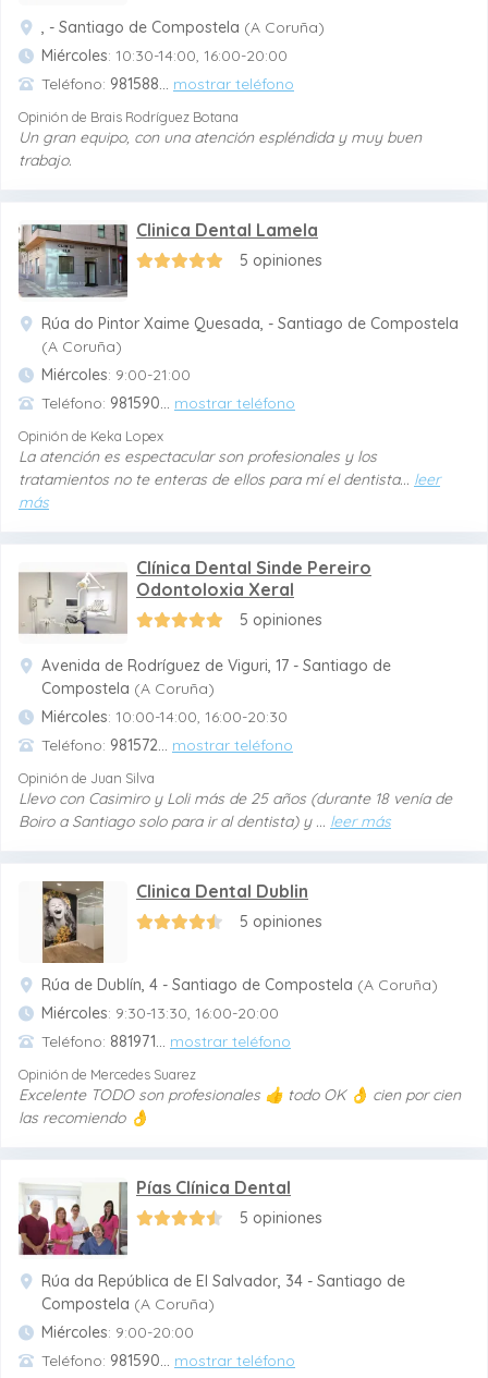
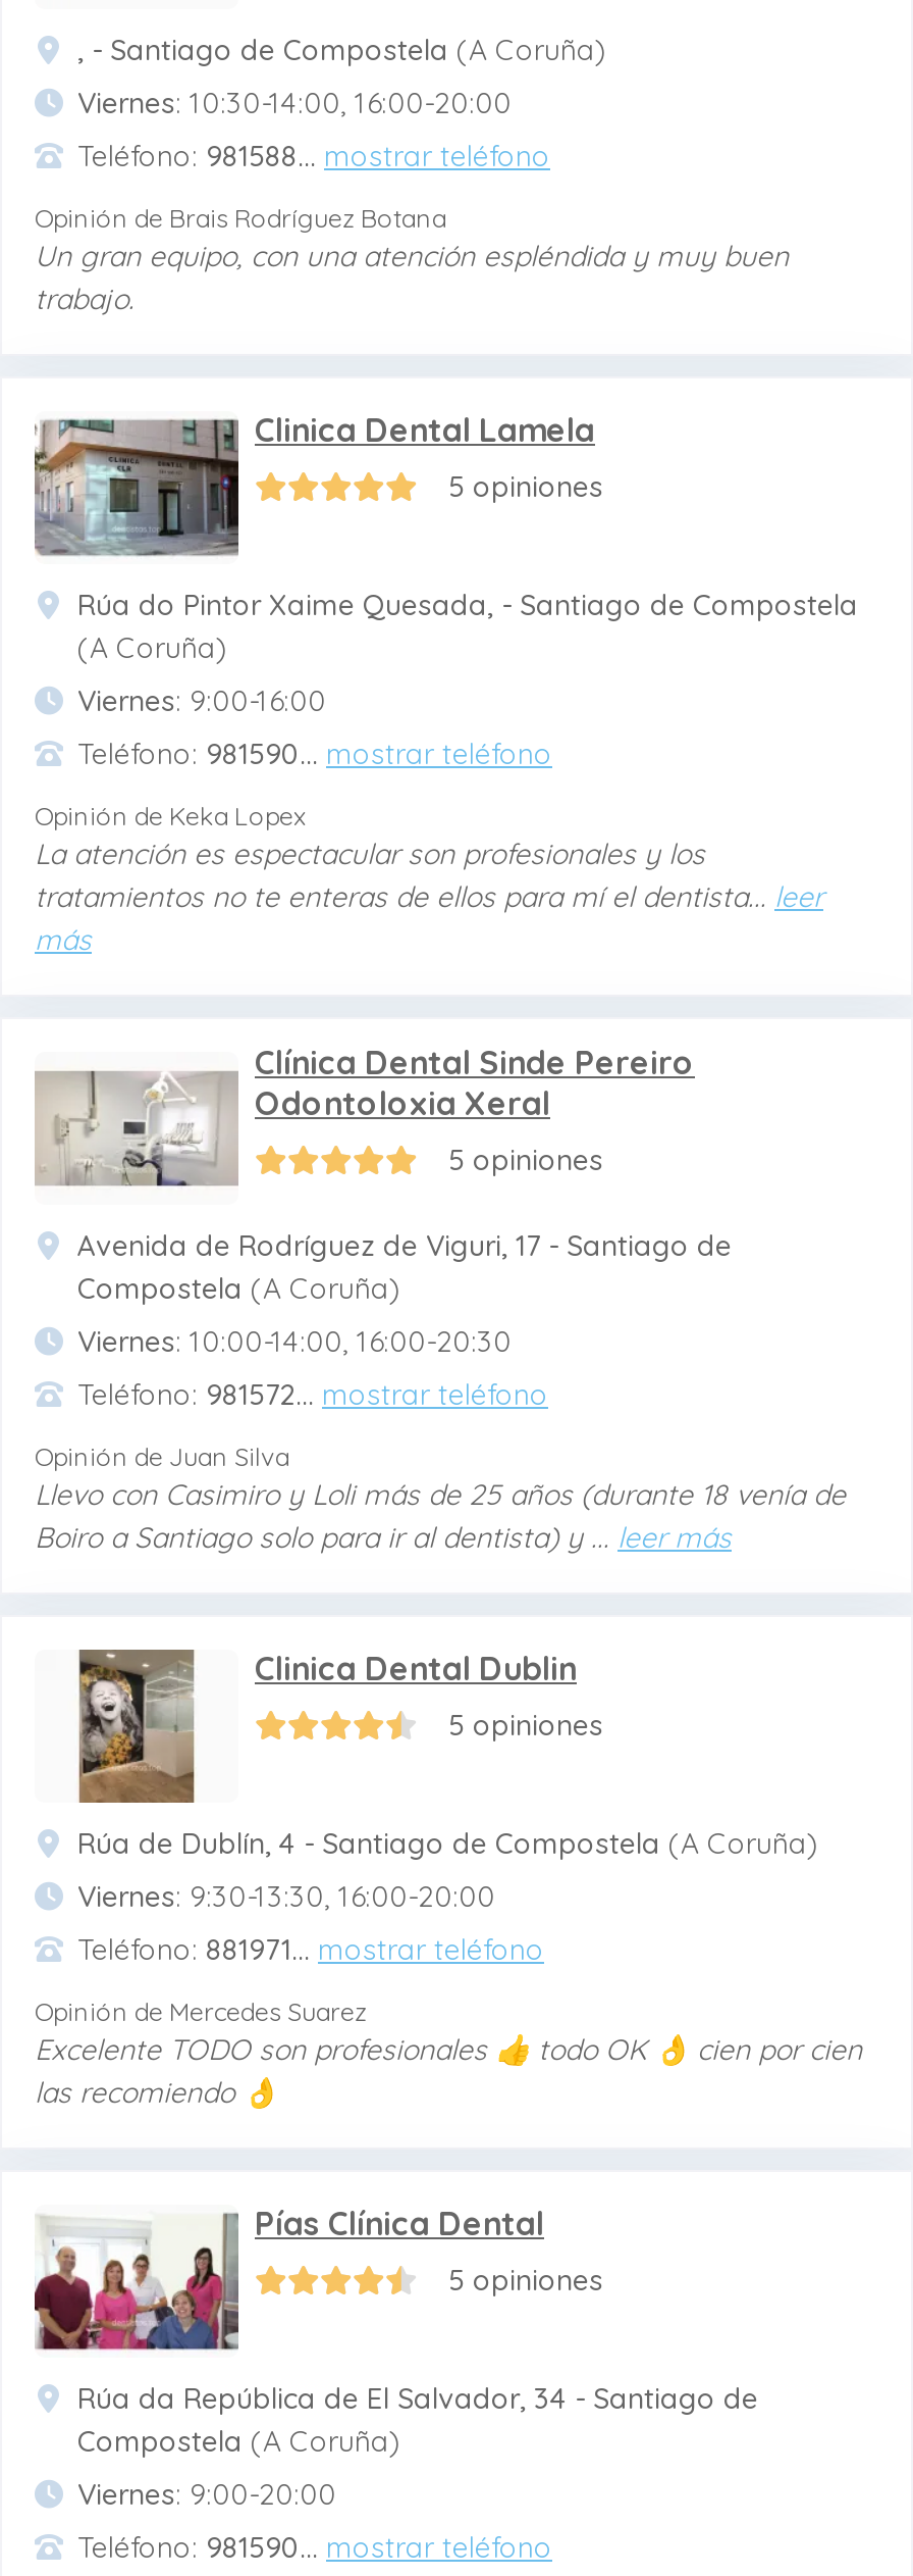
[41,45,288,65] Miércoles: 10:30-14:00, 16:00-20:00 -> [77,84,512,121] Viernes: 10:30-14:00, 16:00-20:00
[41,364,191,384] Miércoles: 9:00-21:00 -> [77,682,326,718] Viernes: 9:00-16:00
[41,707,288,726] Miércoles: 10:00-14:00, 16:00-20:30 -> [77,1322,512,1359] Viernes: 10:00-14:00, 16:00-20:30
[41,1003,279,1022] Miércoles: 9:30-13:30, 16:00-20:00 -> [77,1877,495,1914] Viernes: 9:30-13:30, 16:00-20:00
[41,1322,194,1342] Miércoles: 9:00-20:00 -> [77,2475,336,2512] Viernes: 9:00-20:00

